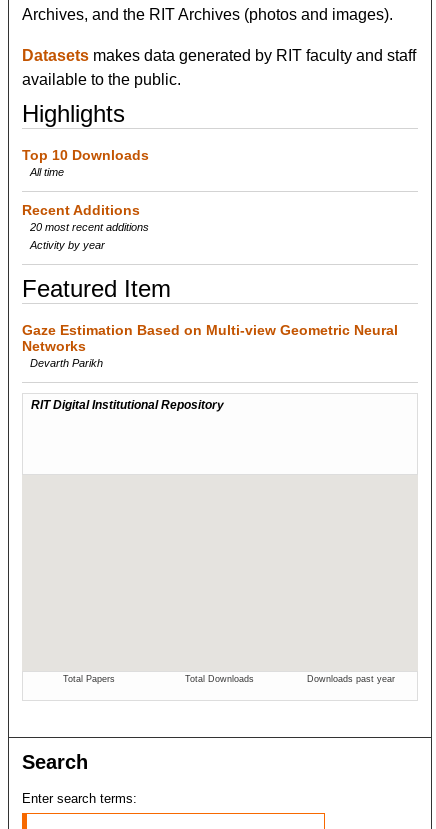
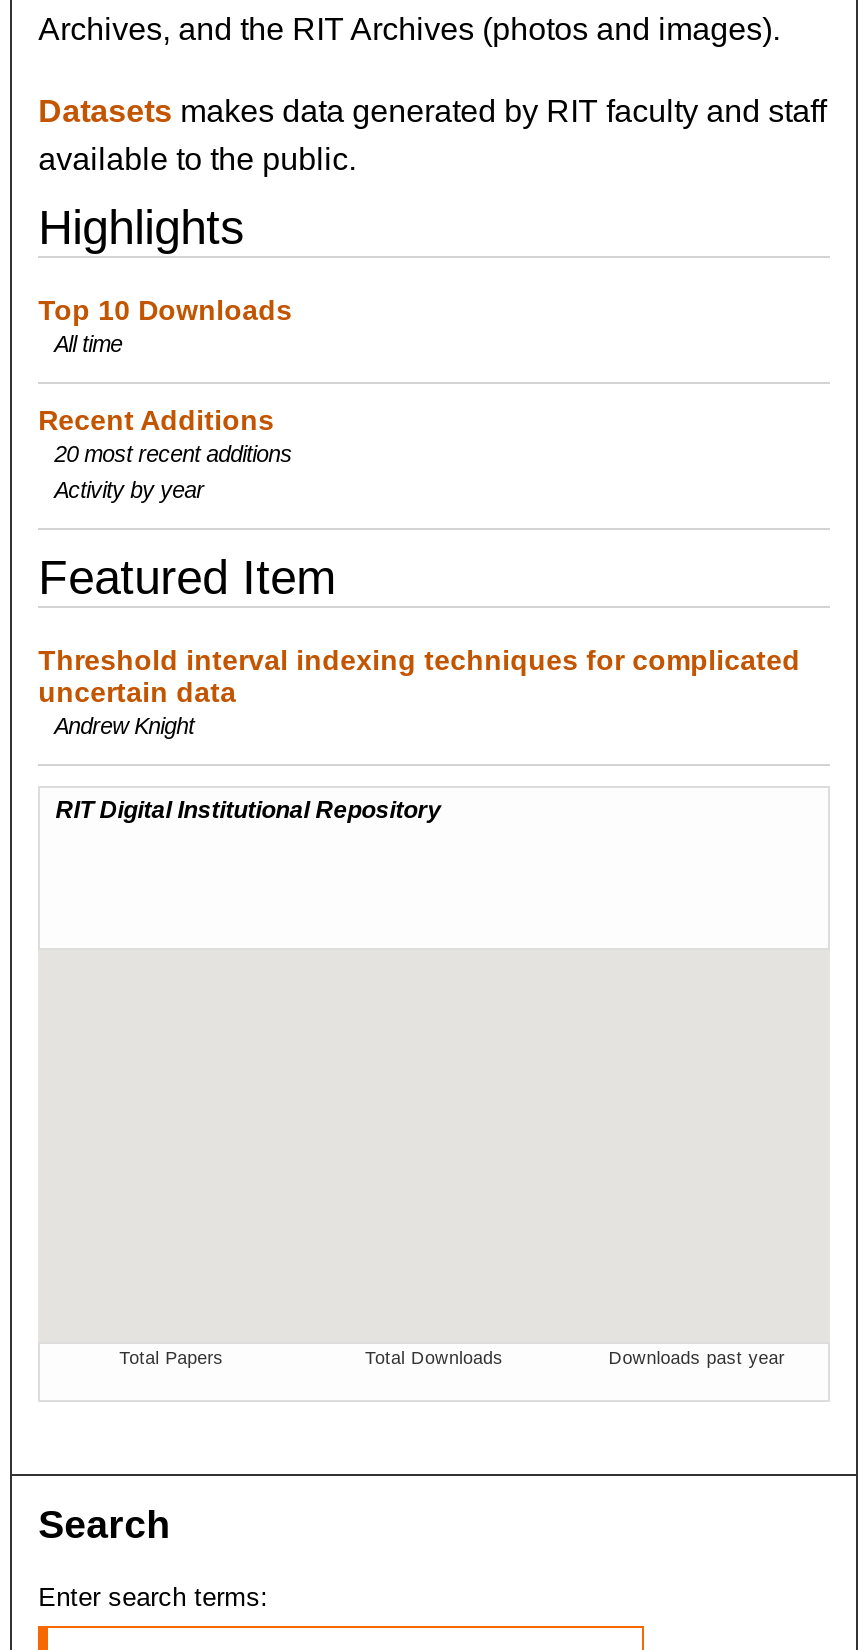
[22,322,398,369] Gaze Estimation Based on Multi-view Geometric Neural | Networks | Devarth Parikh -> [38,644,800,738] Threshold interval indexing techniques for complicated | uncertain data | Andrew Knight

